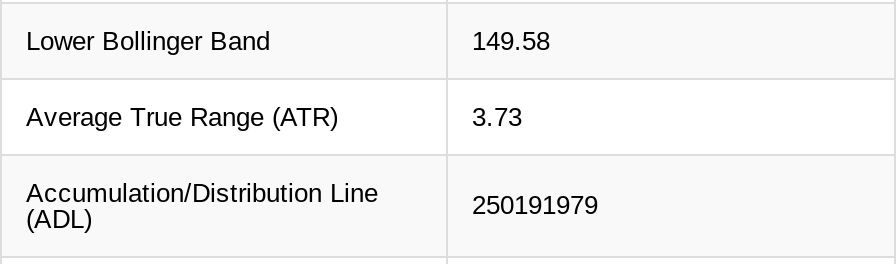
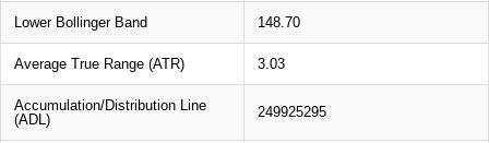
[472,25,550,55] 149.58 -> [258,14,300,30] 148.70
[472,101,522,131] 3.73 -> [258,55,285,72] 3.03
[472,189,598,219] 250191979 -> [258,103,326,120] 249925295

